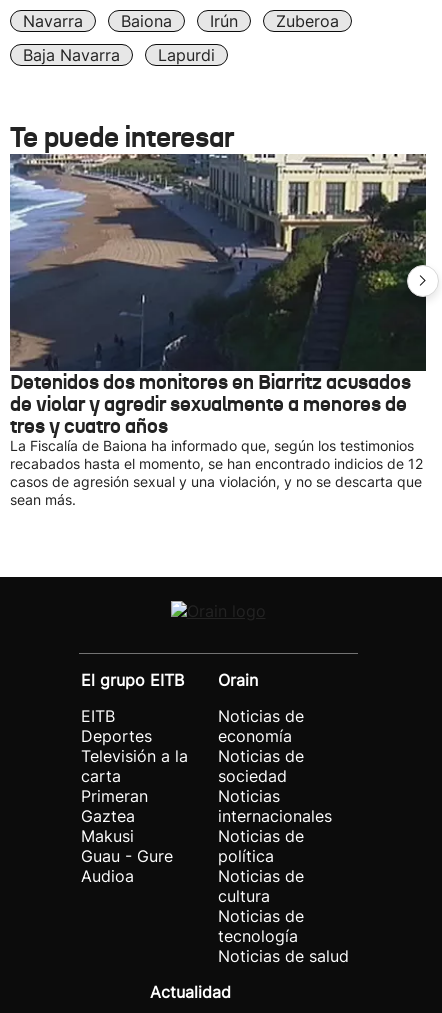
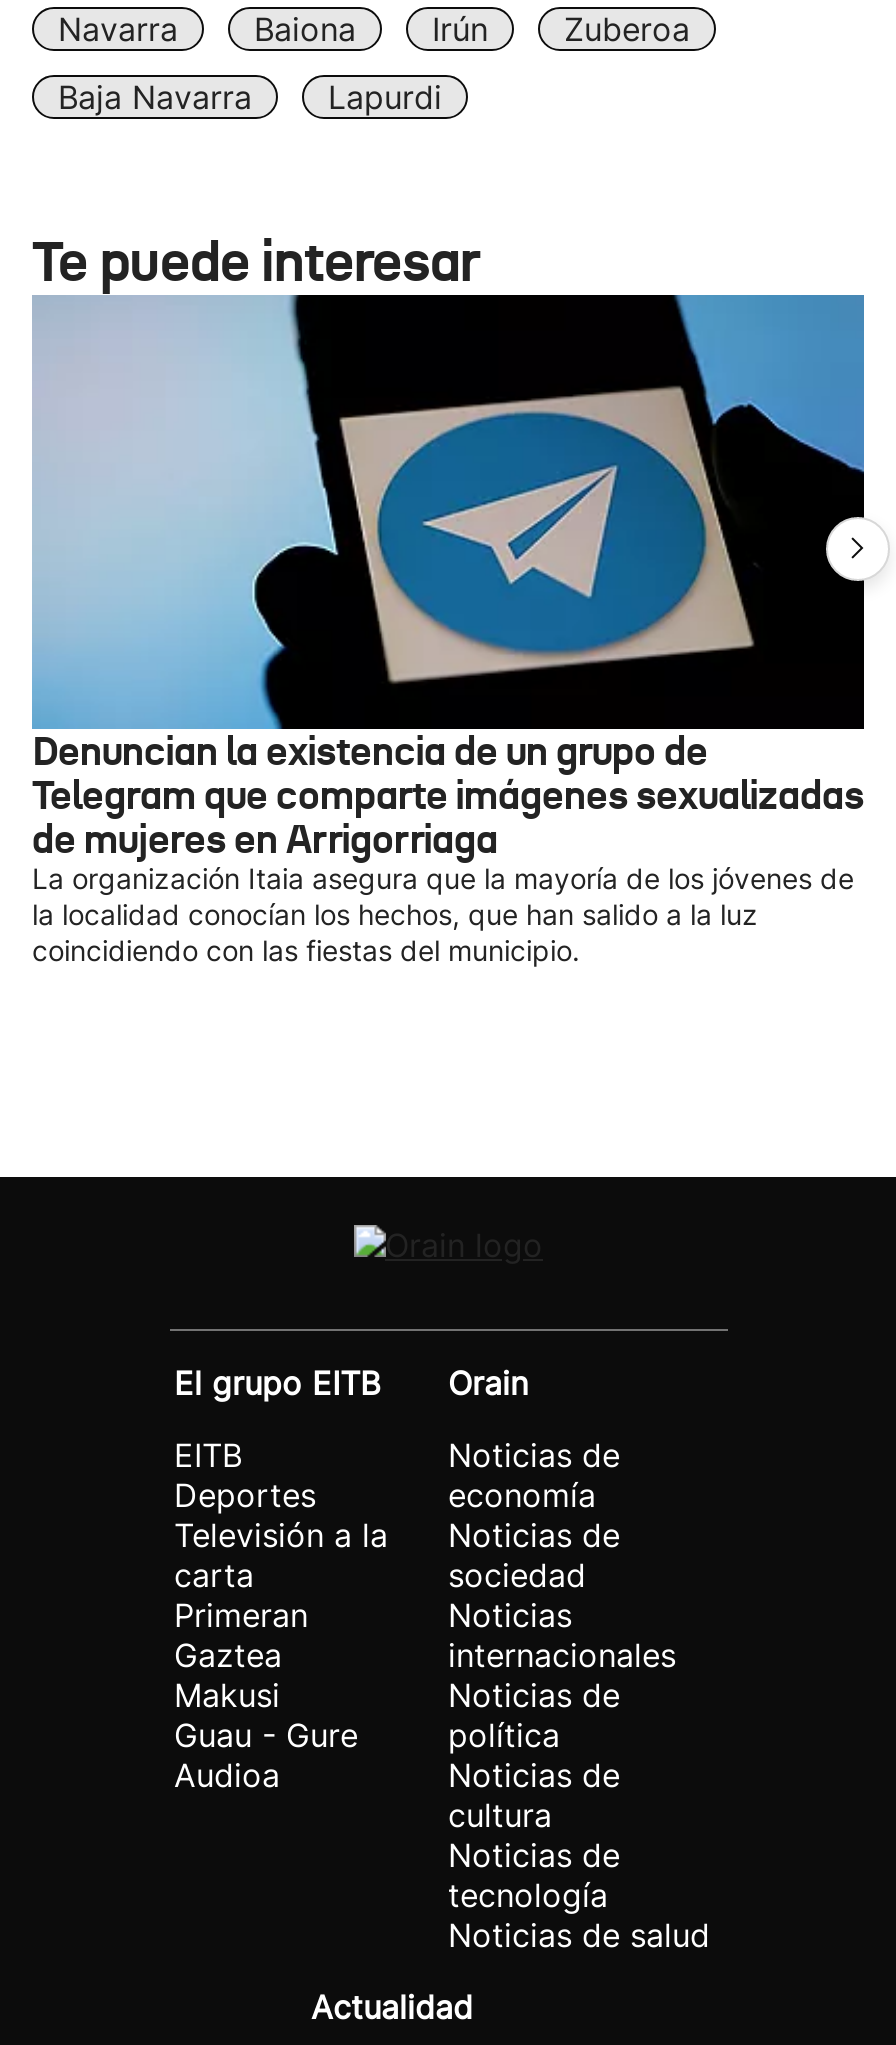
[9,153,427,508] [image] | Detenidos dos monitores en Biarritz acusados | de violar y agredir sexualmente a menores de | tres y cuatro años | La Fiscalía de Baiona ha informado que, según los testimonios | recabados hasta el momento, se han encontrado indicios de 12 | casos de agresión sexual y una violación, y no se descarta que | sean más. -> [30,293,866,967] [image] | Denuncian la existencia de un grupo de | Telegram que comparte imágenes sexualizadas | de mujeres en Arrigorriaga | La organización Itaia asegura que la mayoría de los jóvenes de | la localidad conocían los hechos, que han salido a la luz | coincidiendo con las fiestas del municipio.

